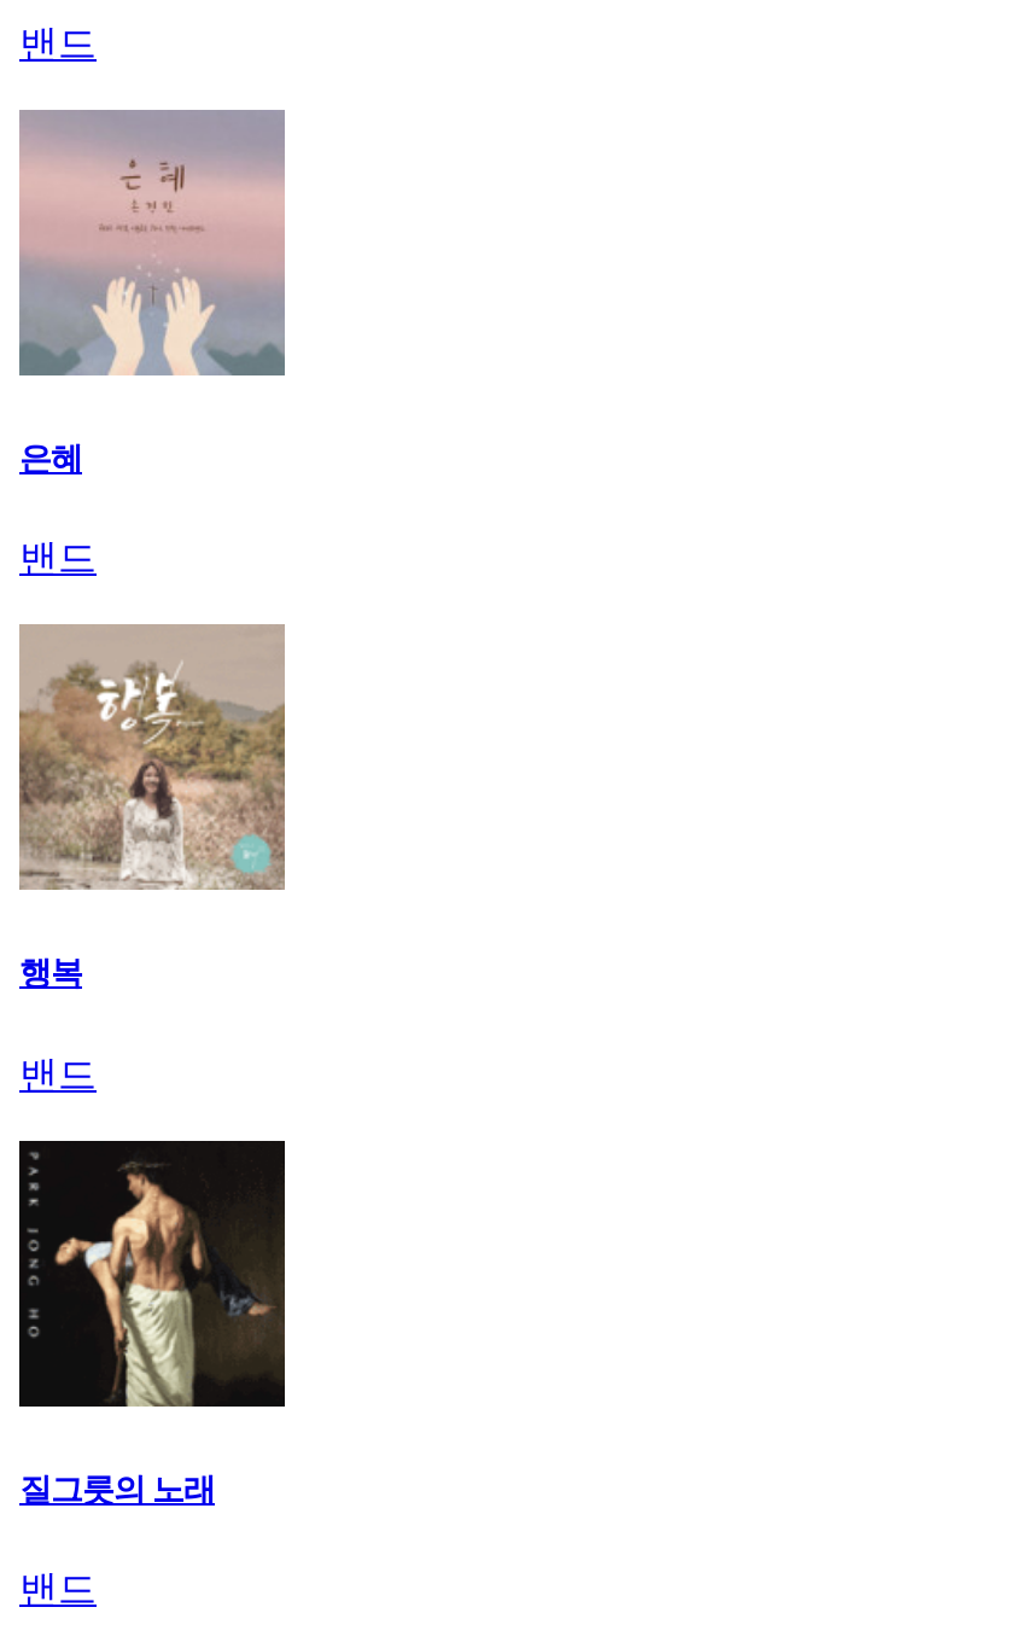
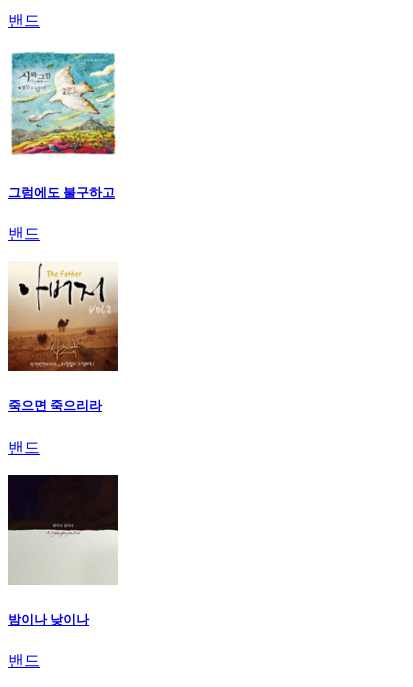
[17,107,287,477] [image] | 은혜 -> [8,48,118,200] [image] | 그럼에도 불구하고
[19,624,287,992] [image] | 행복 -> [8,262,119,413] [image] | 죽으면 죽으리라
[17,1151,287,1507] [image] | 질그릇의 노래 -> [8,480,118,627] [image] | 밤이나 낮이나

